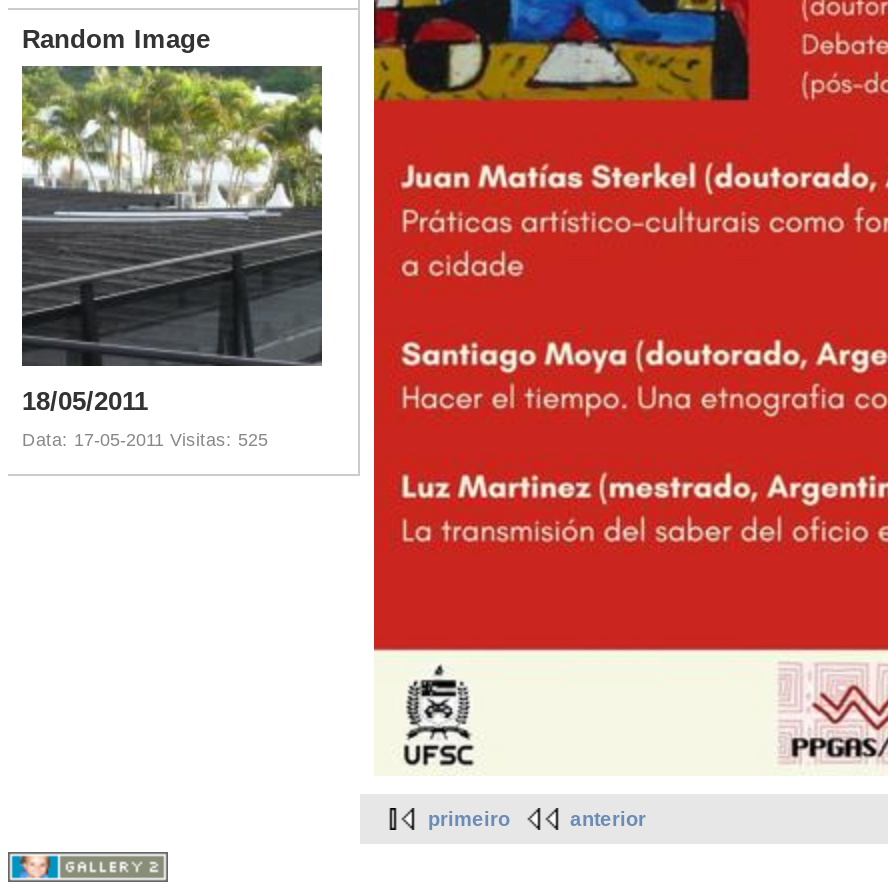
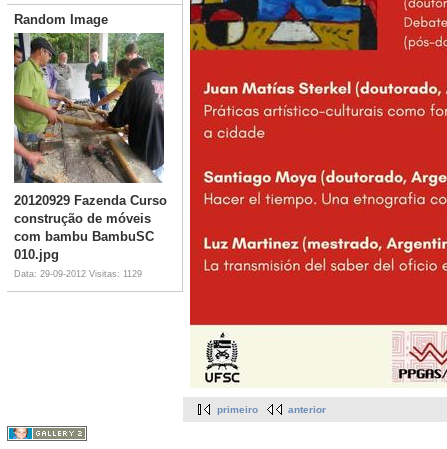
[20,64,324,415] [image] | 18/05/2011 -> [13,33,167,262] [image] | 20120929 Fazenda Curso | construção de móveis | com bambu BambuSC | 010.jpg
[22,430,268,450] Data: 17-05-2011 Visitas: 525 -> [14,269,142,279] Data: 29-09-2012 Visitas: 1129

